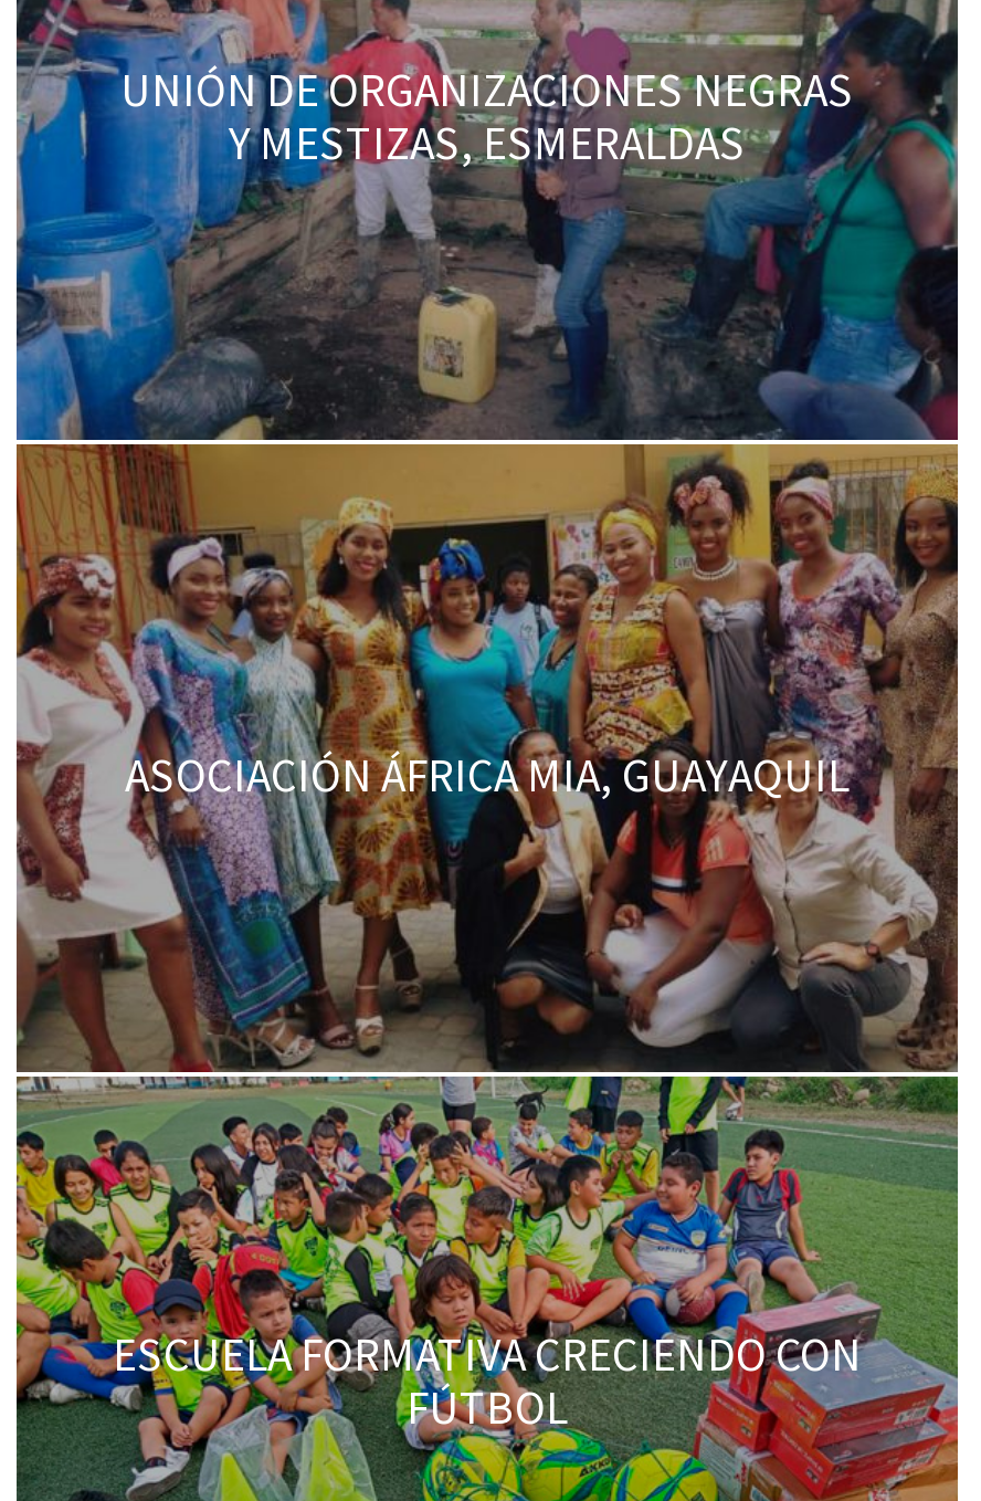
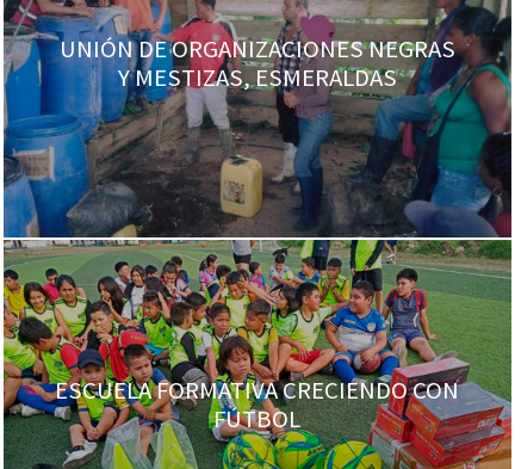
[17,442,958,1072] [image] | ASOCIACIÓN ÁFRICA MIA, GUAYAQUIL -> none

